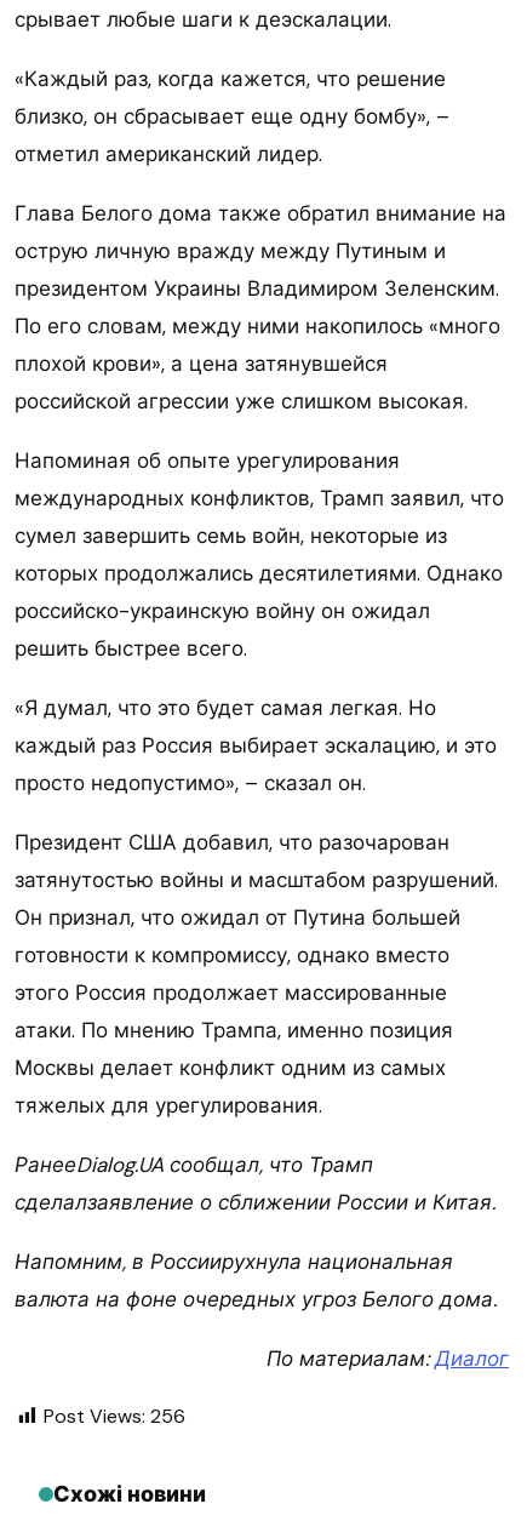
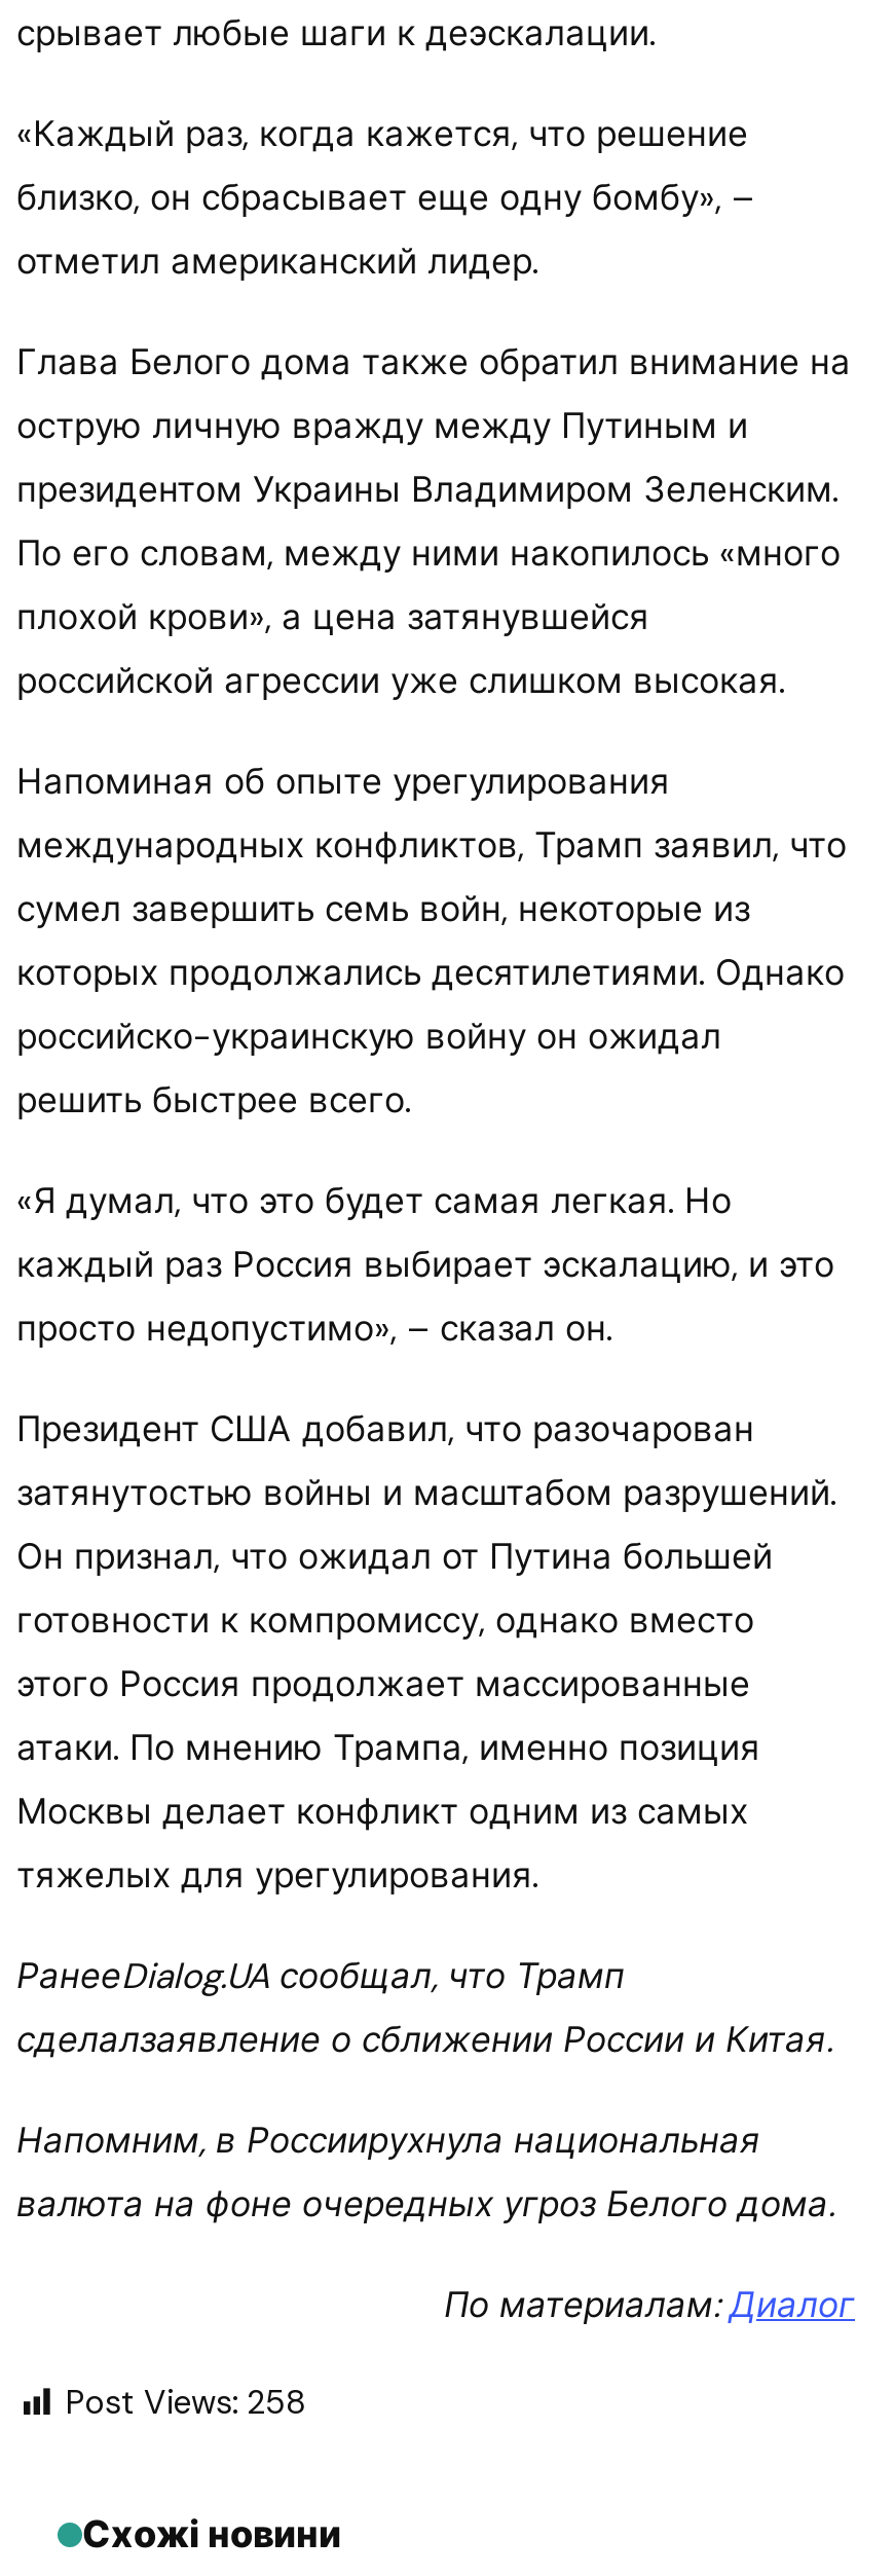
[44,1403,185,1429] Post Views: 256 -> [66,2380,304,2423] Post Views: 258

